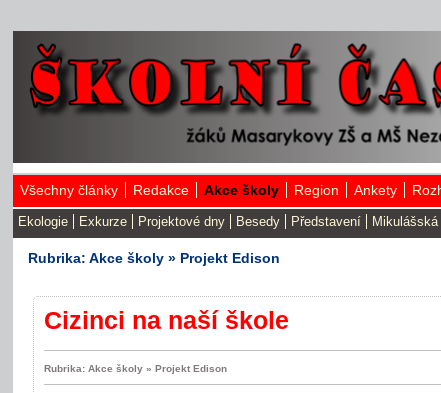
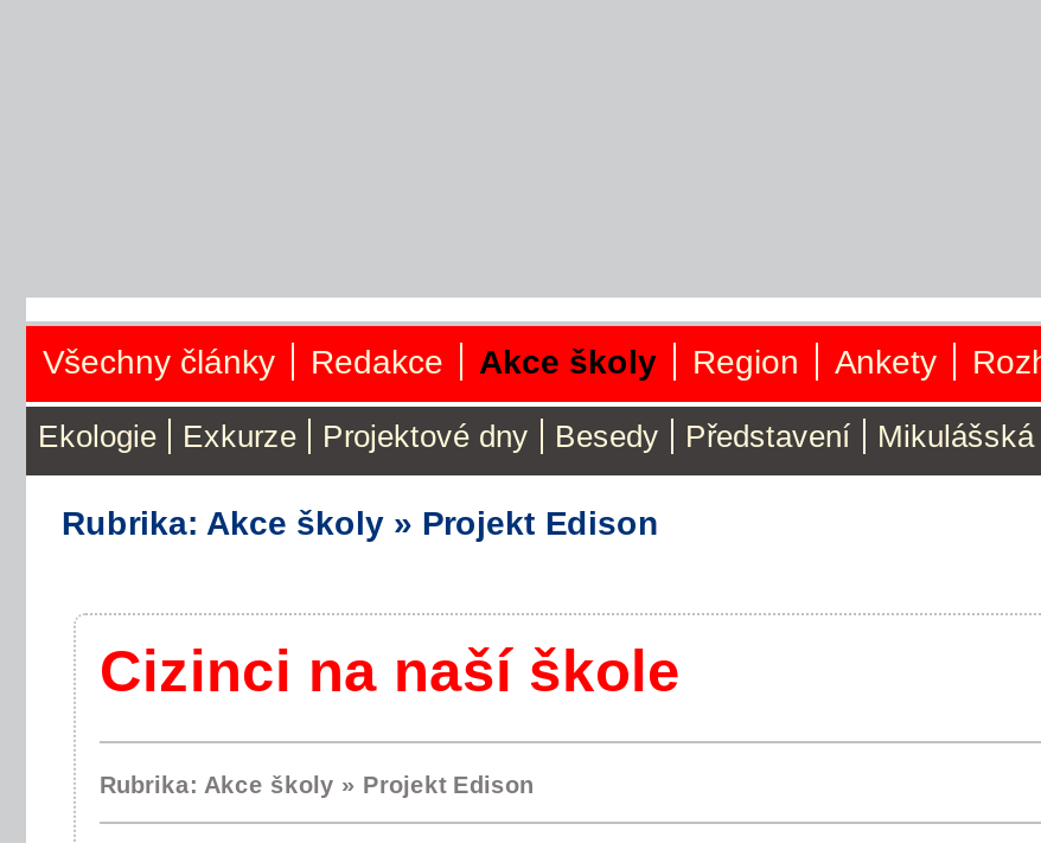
[12,30,438,163] [image] -> none

